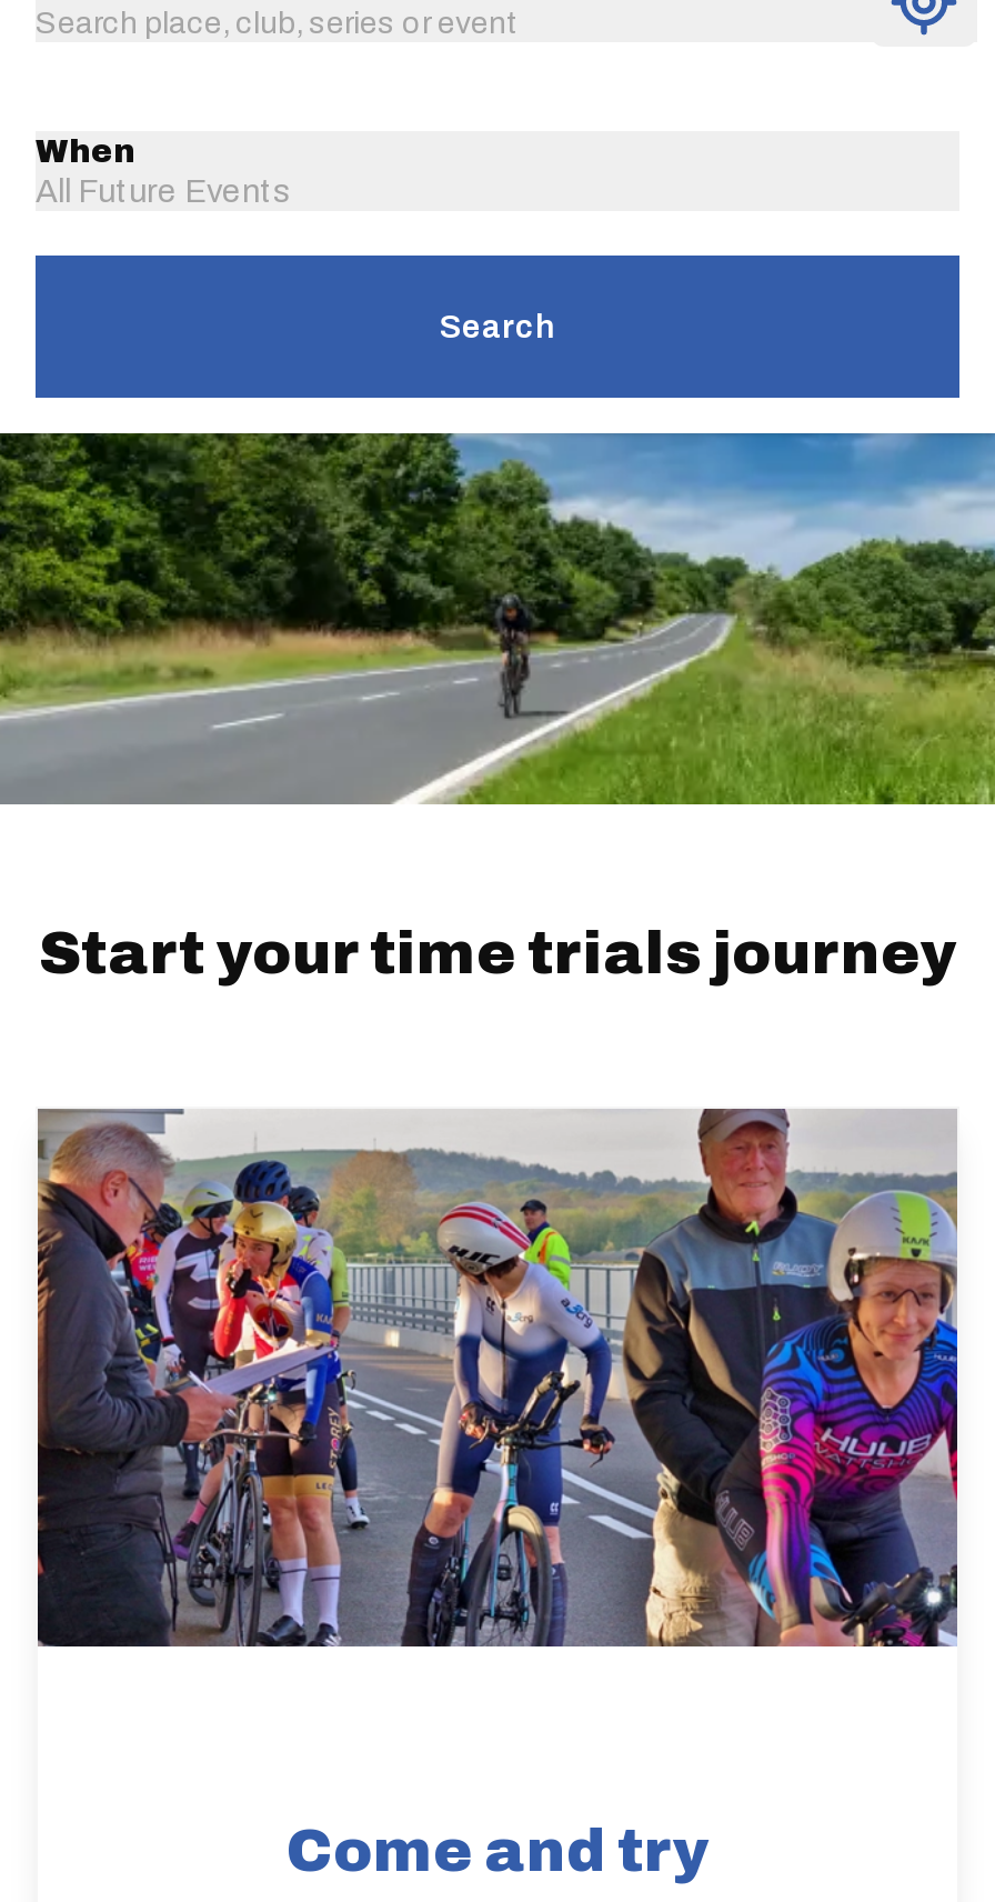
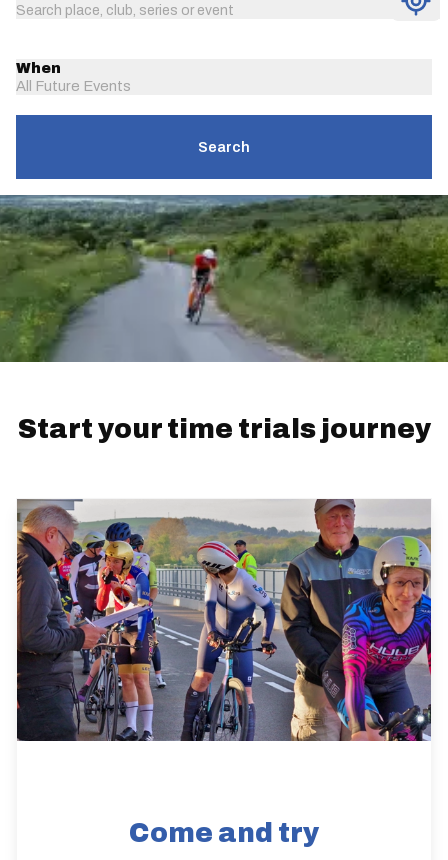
[7,431,988,807] [image] -> [3,194,445,363] [image]

